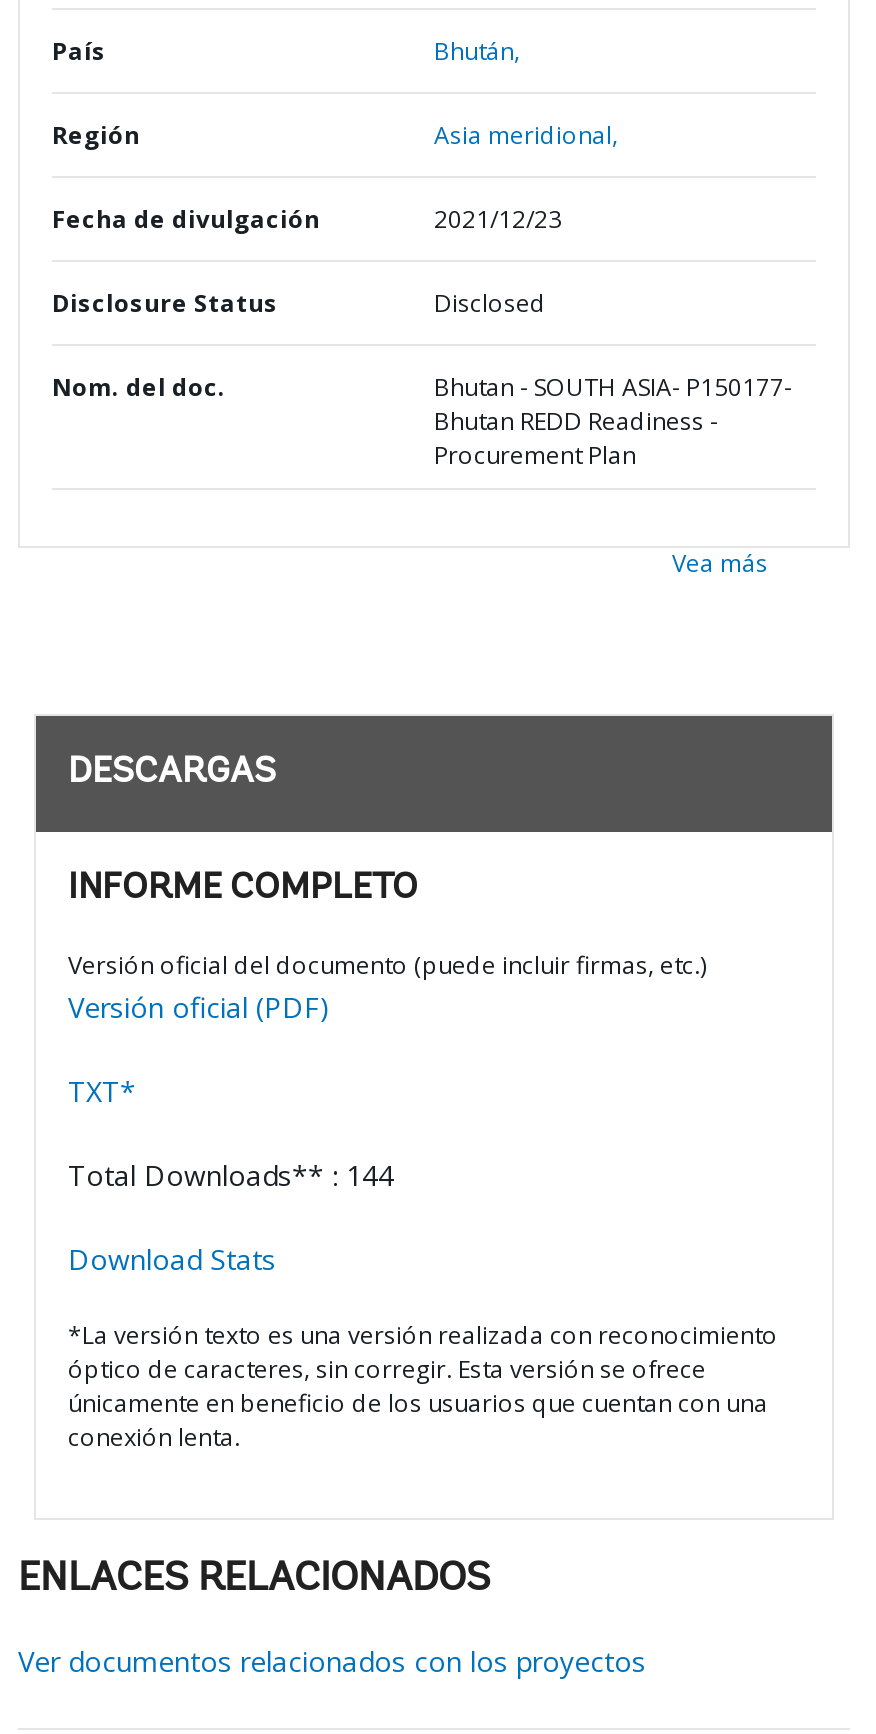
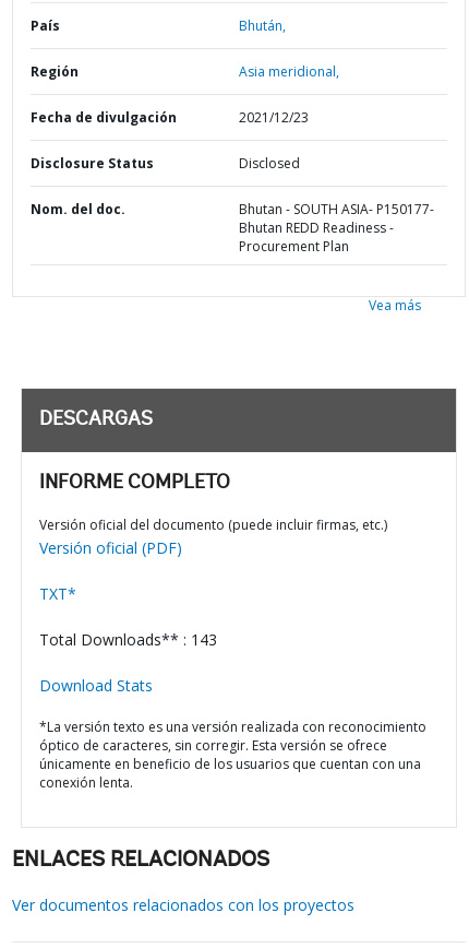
[68,1156,394,1194] Total Downloads** : 144 -> [39,629,217,650] Total Downloads** : 143

